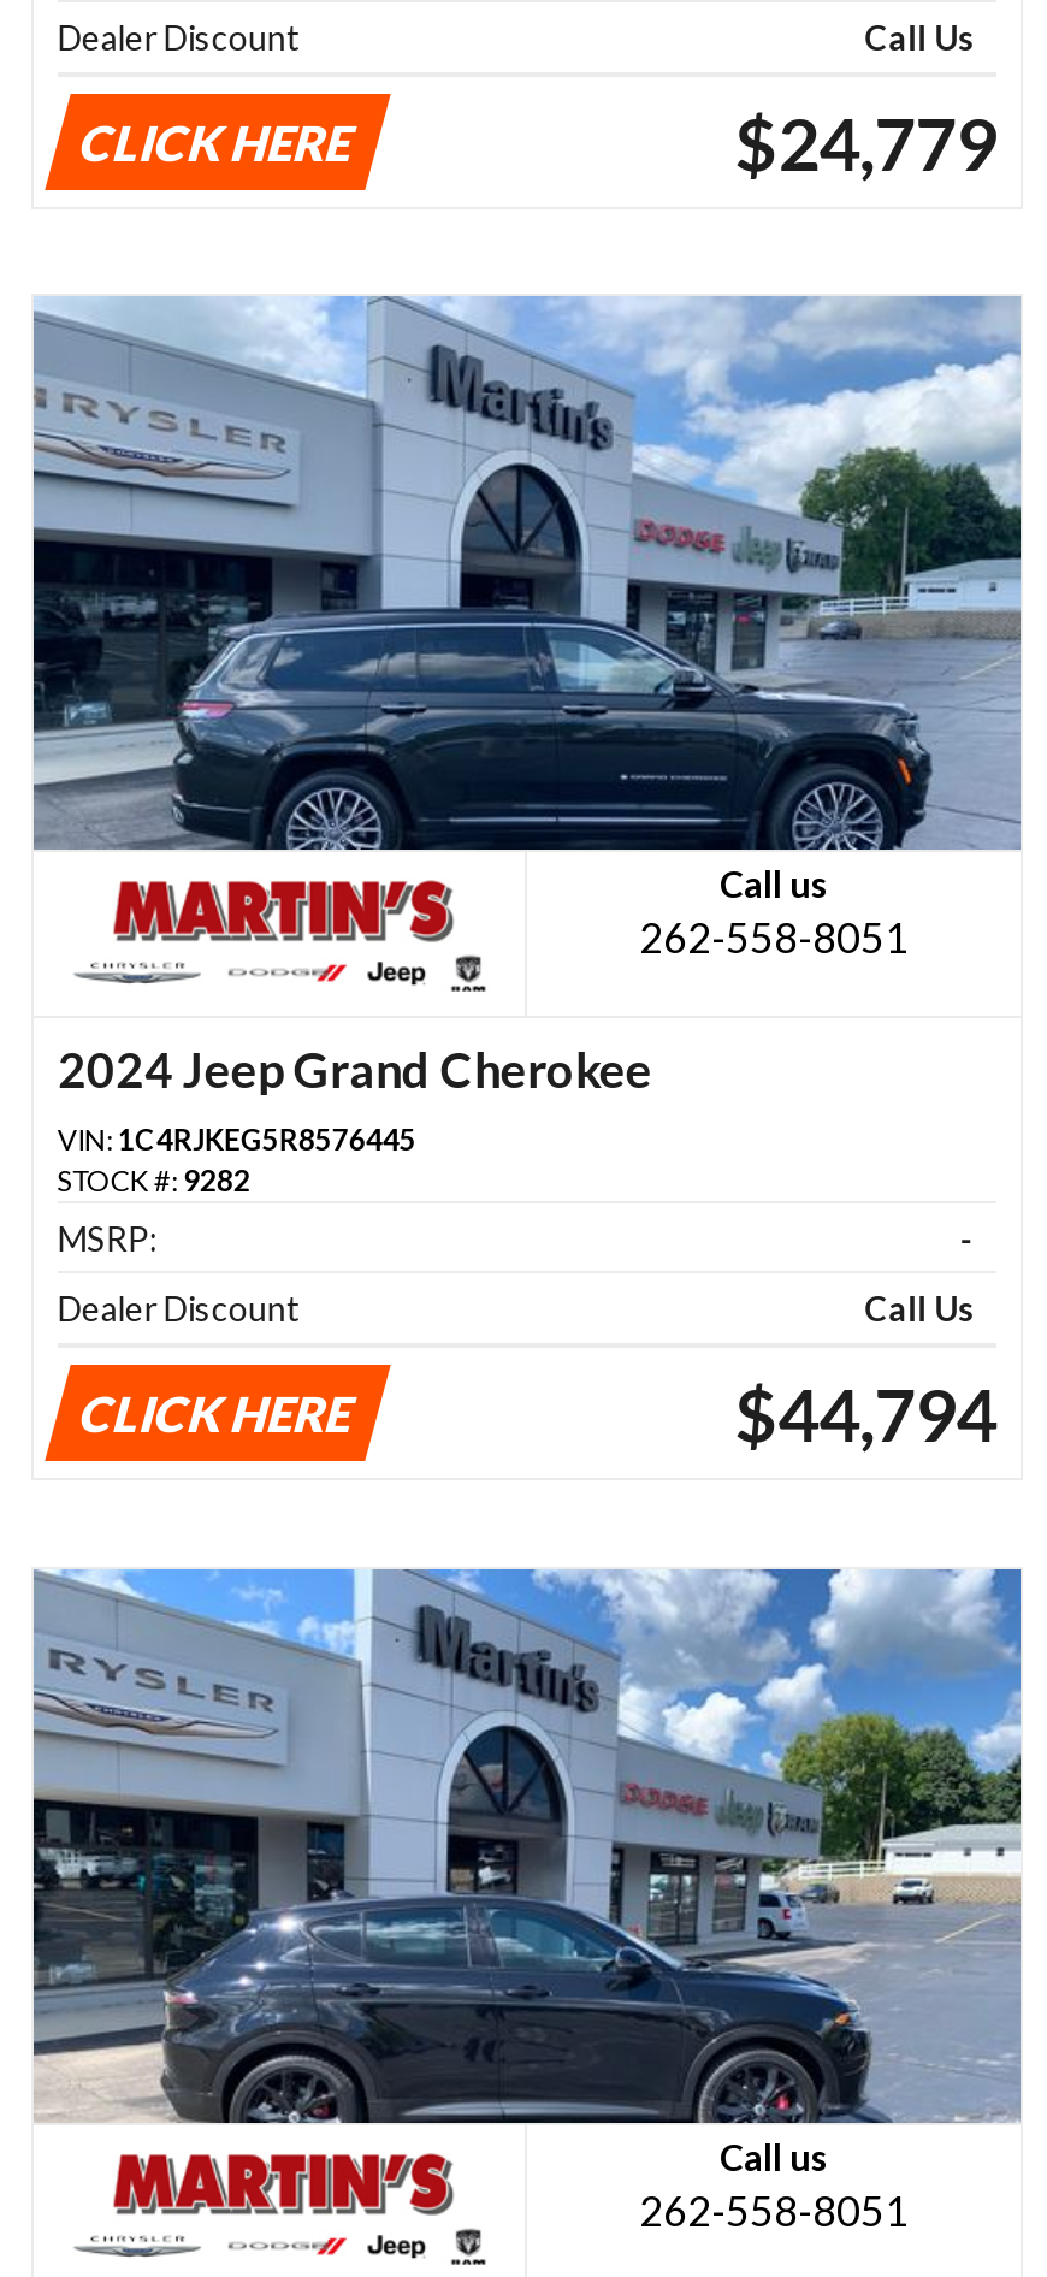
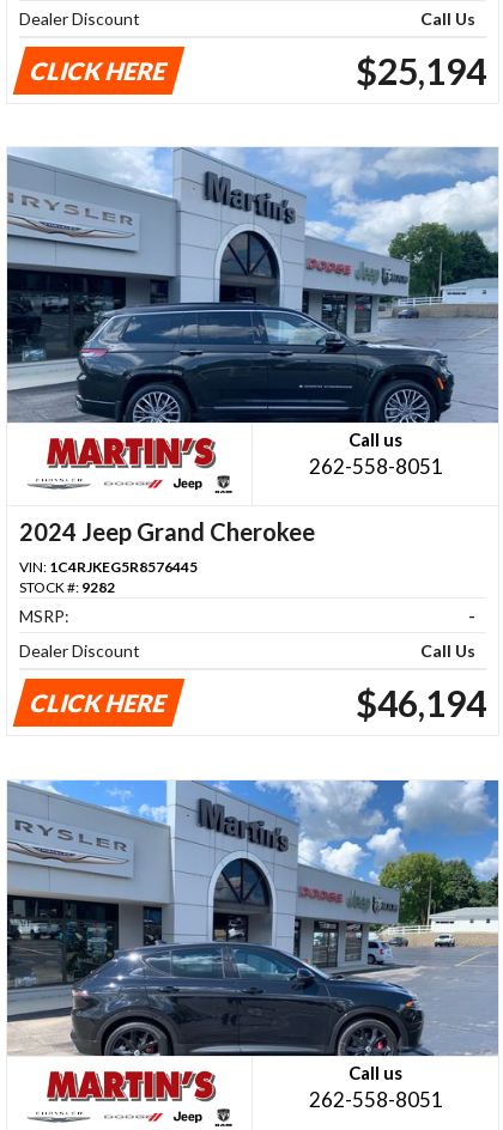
[734,98,997,184] $24,779 -> [356,49,486,92] $25,194
[734,1371,997,1457] $44,794 -> [356,682,486,725] $46,194

